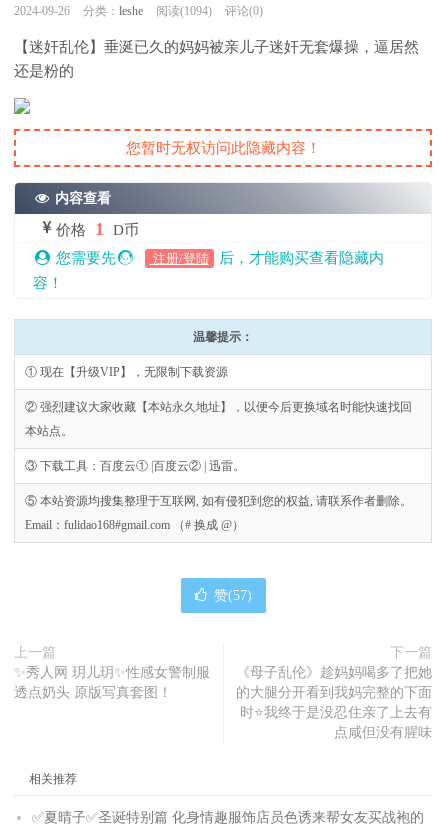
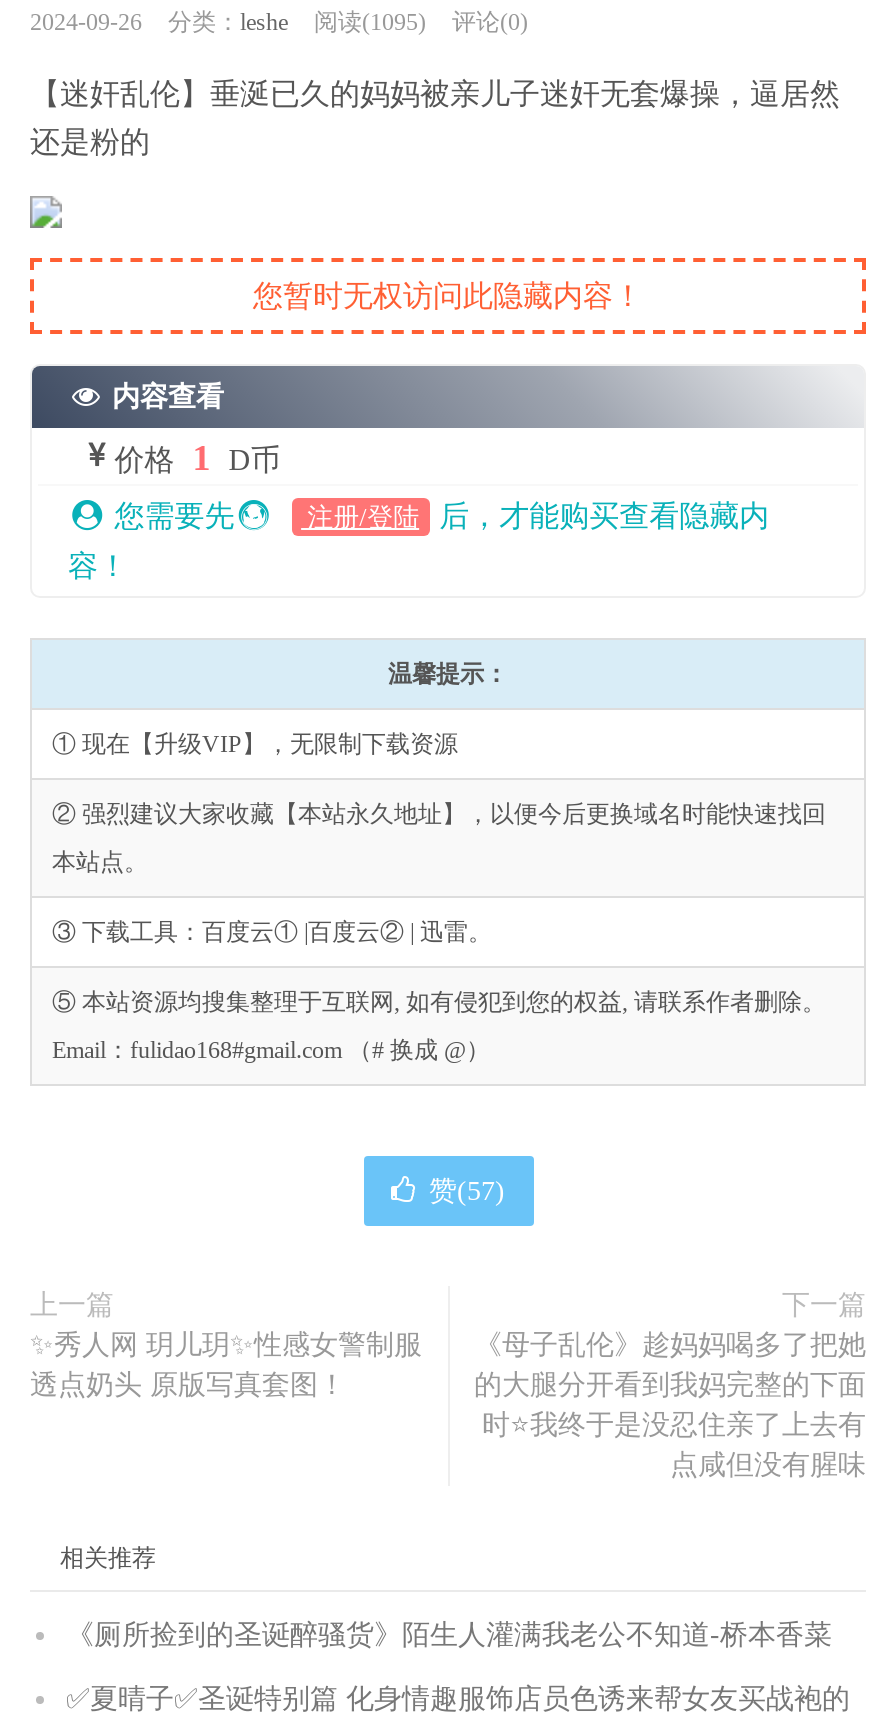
[14,4,263,18] 2024-09-26 分类：leshe 阅读(1094) 评论(0) -> [30,8,528,36] 2024-09-26 分类：leshe 阅读(1095) 评论(0)
none -> [66,1620,832,1650] 《厕所捡到的圣诞醉骚货》陌生人灌满我老公不知道-桥本香菜

